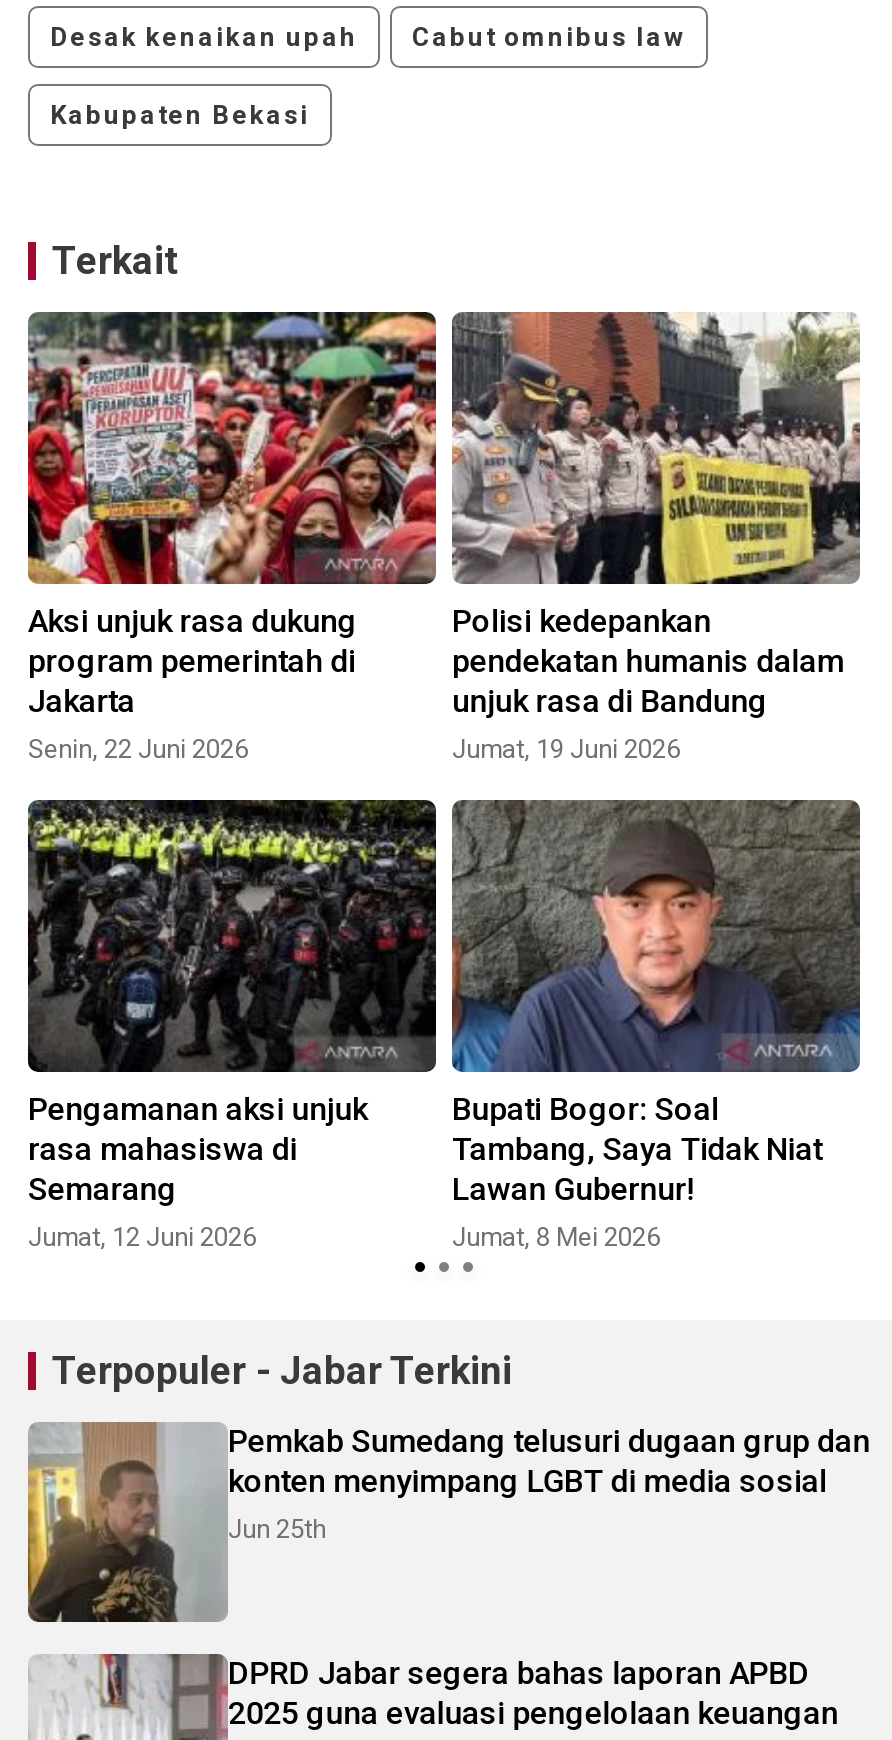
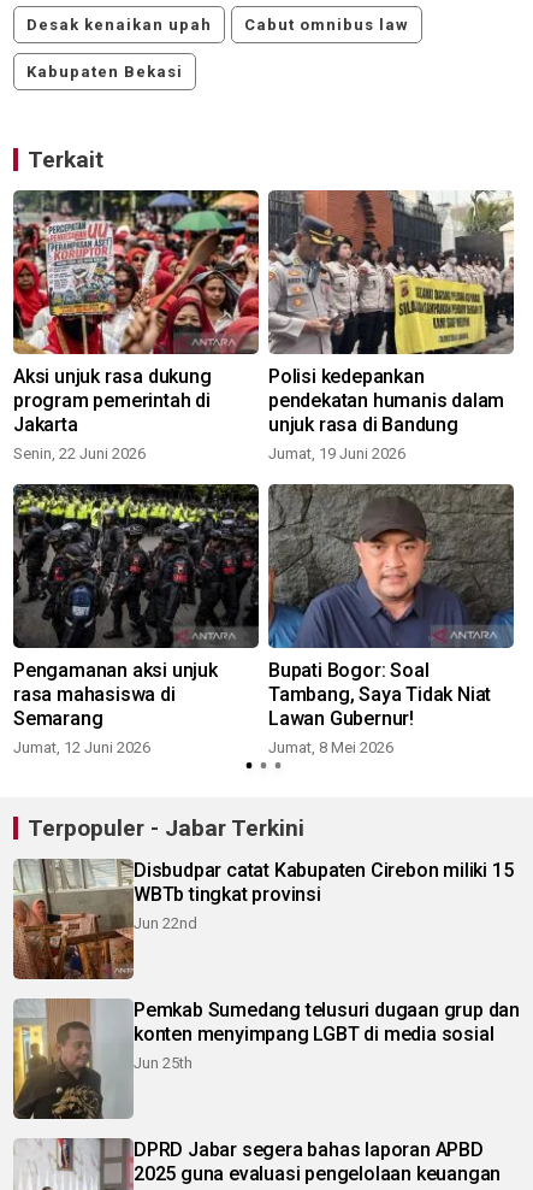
none -> [13,859,513,979] [image] | Disbudpar catat Kabupaten Cirebon miliki 15 | WBTb tingkat provinsi | Jun 22nd

